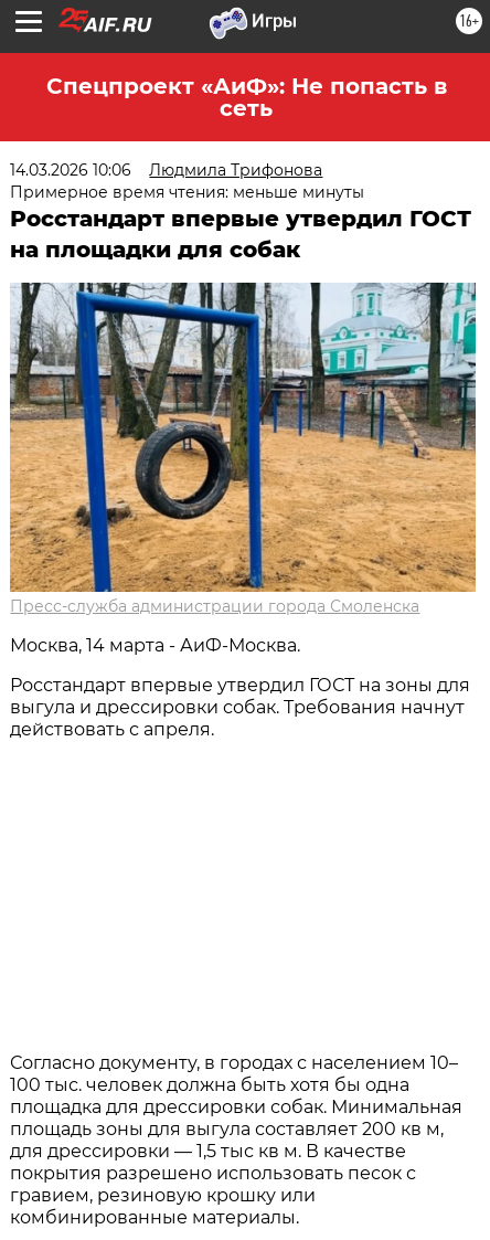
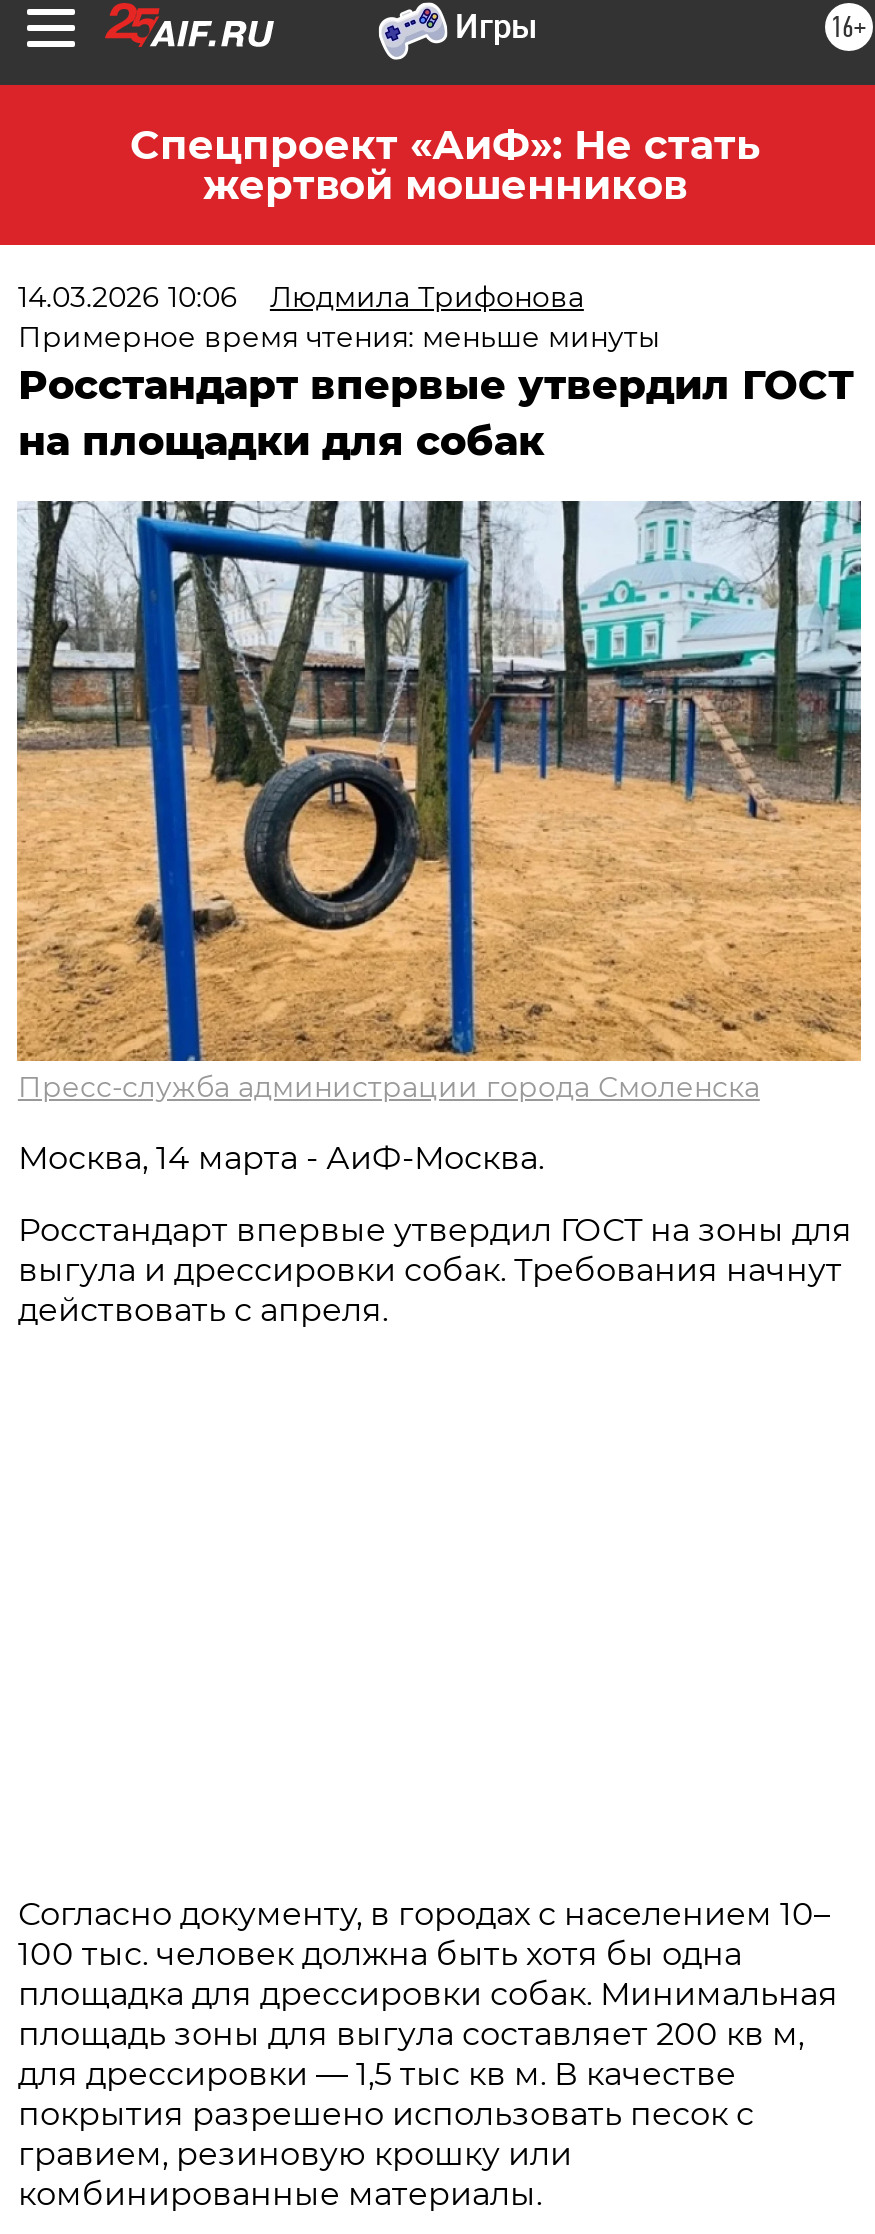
[46,73,446,121] Спецпроект «АиФ»: Не попасть в | сеть -> [130,121,760,209] Спецпроект «АиФ»: Не стать | жертвой мошенников

